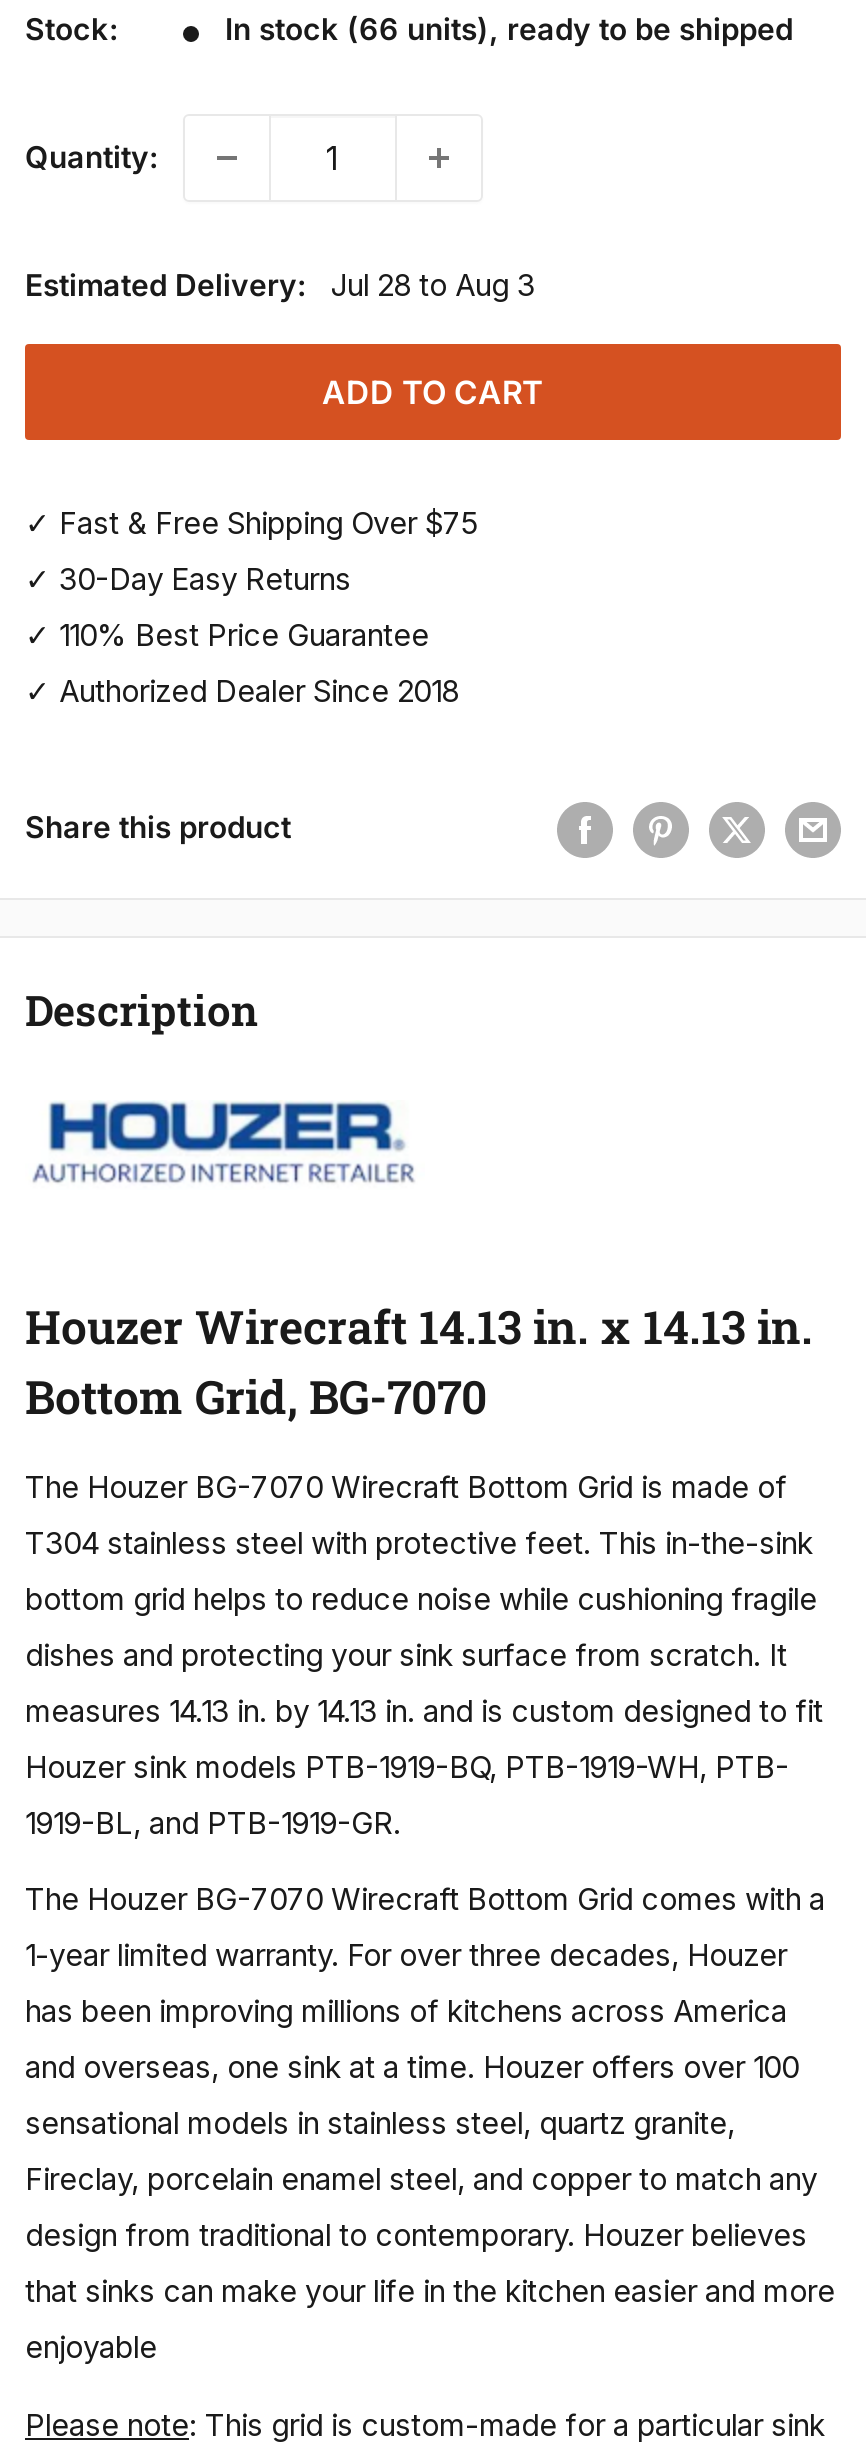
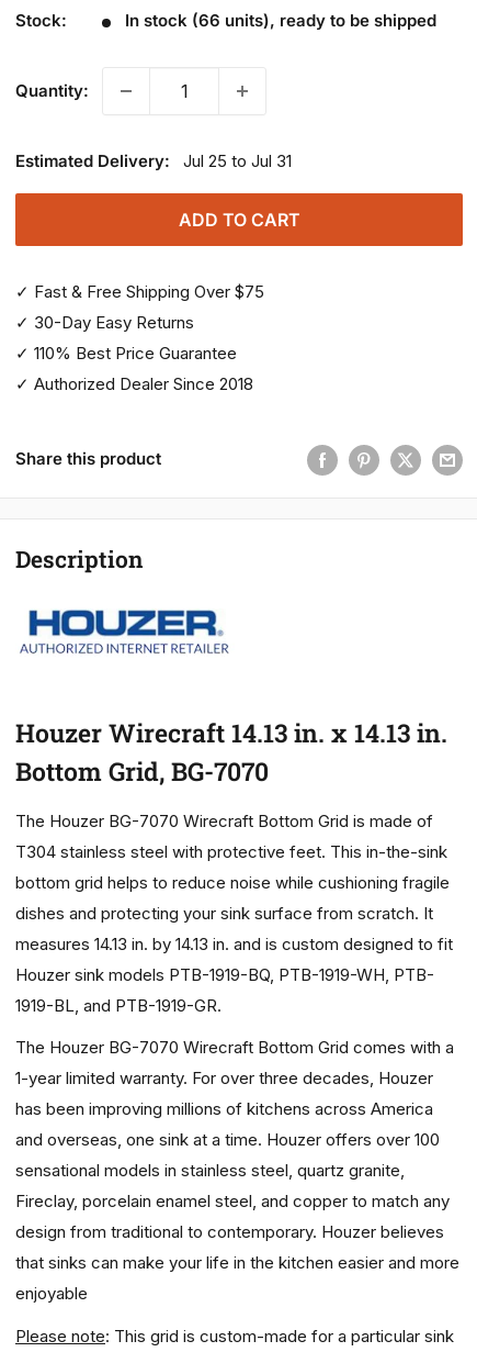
[25,266,535,304] Estimated Delivery: Jul 28 to Aug 3 -> [15,150,292,171] Estimated Delivery: Jul 25 to Jul 31

